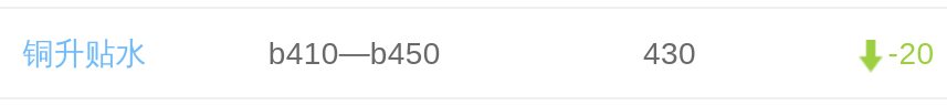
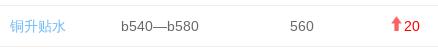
[268,35,934,71] b410—b450 | 430 | -20 -> [121,18,420,34] b540—b580 | 560 | 20

